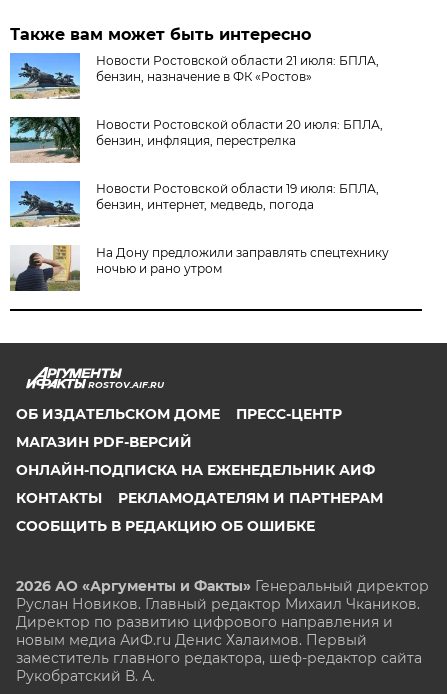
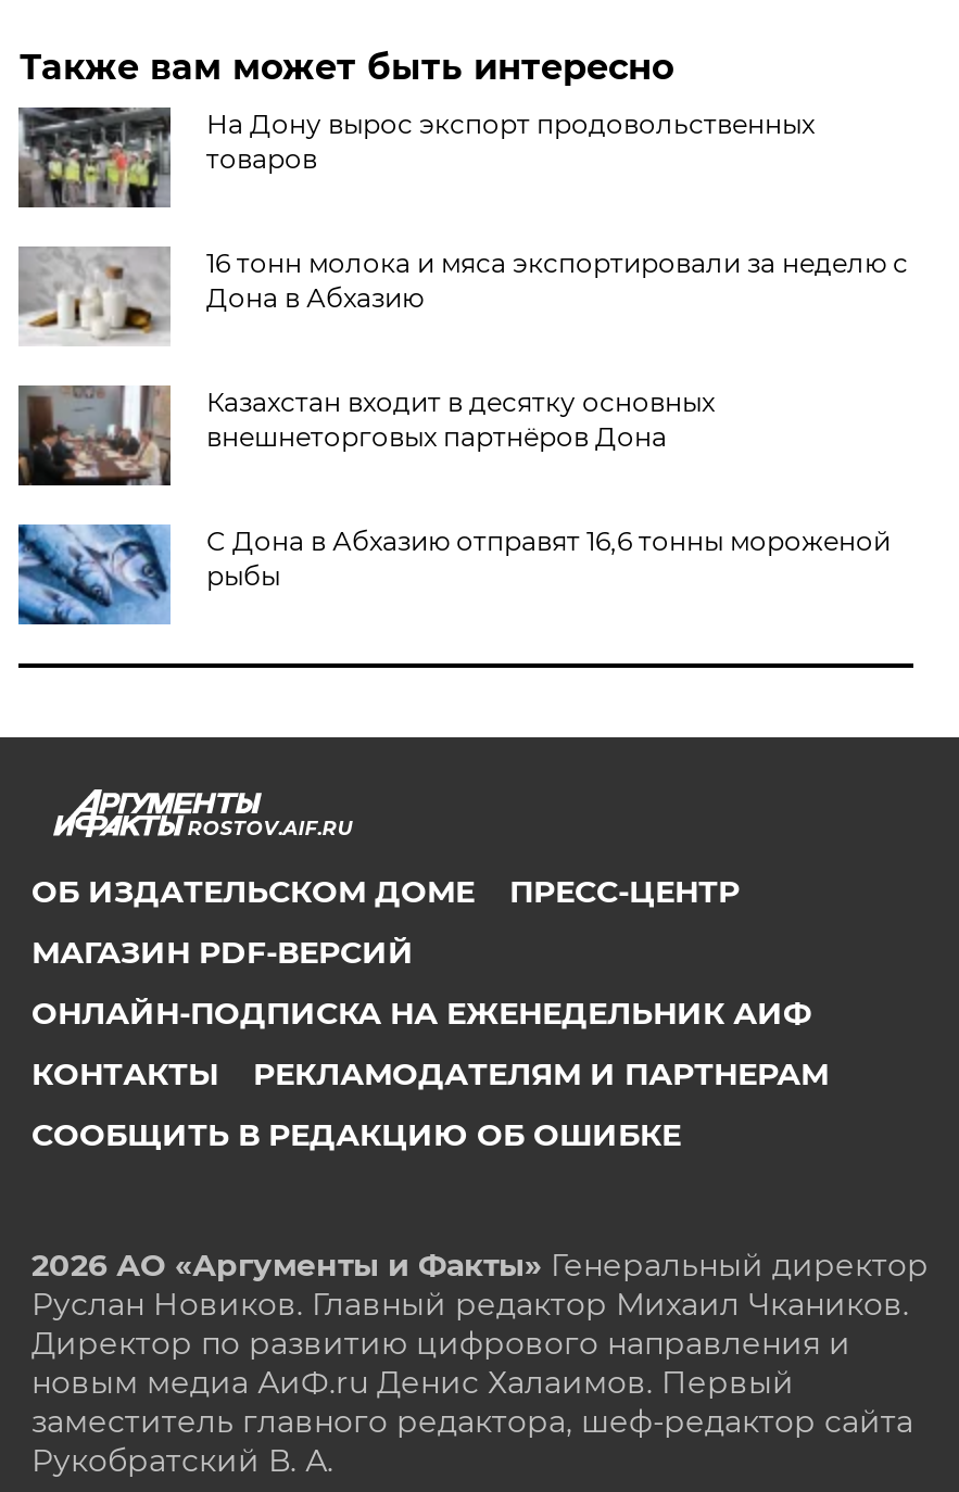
[9,52,379,100] [image] | Новости Ростовской области 21 июля: БПЛА, | бензин, назначение в ФК «Ростов» -> [16,105,814,210] [image] | На Дону вырос экспорт продовольственных | товаров
[10,116,383,163] [image] | Новости Ростовской области 20 июля: БПЛА, | бензин, инфляция, перестрелка -> [16,246,908,344] [image] | 16 тонн молока и мяса экспортировали за неделю с | Дона в Абхазию
[9,180,379,228] [image] | Новости Ростовской области 19 июля: БПЛА, | бензин, интернет, медведь, погода -> [16,383,714,488] [image] | Казахстан входит в десятку основных | внешнеторговых партнёров Дона
[9,244,389,292] [image] | На Дону предложили заправлять спецтехнику | ночью и рано утром -> [16,522,890,627] [image] | С Дона в Абхазию отправят 16,6 тонны мороженой | рыбы

